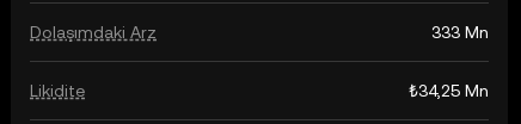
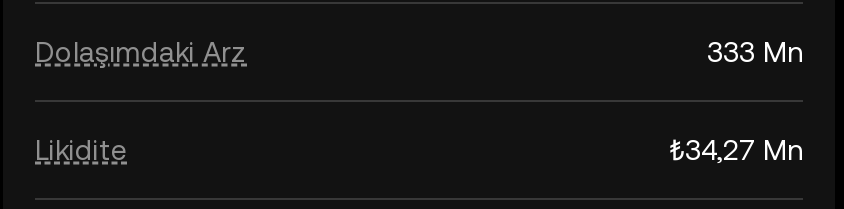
[409,81,489,100] ₺34,25 Mn -> [669,134,803,166] ₺34,27 Mn

